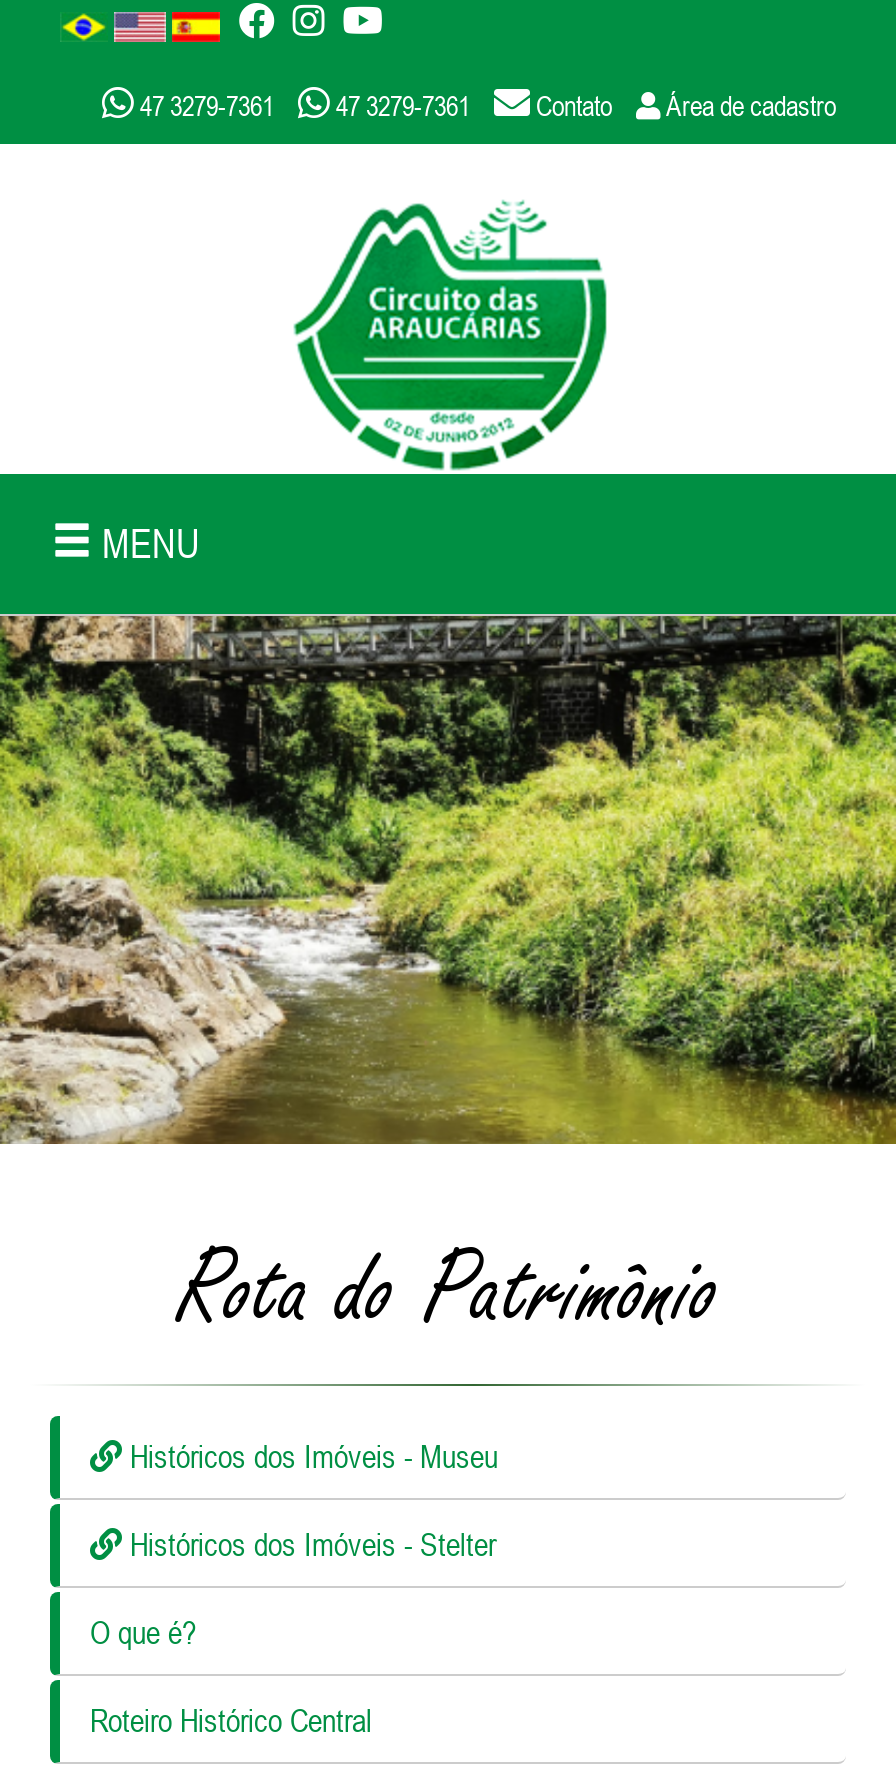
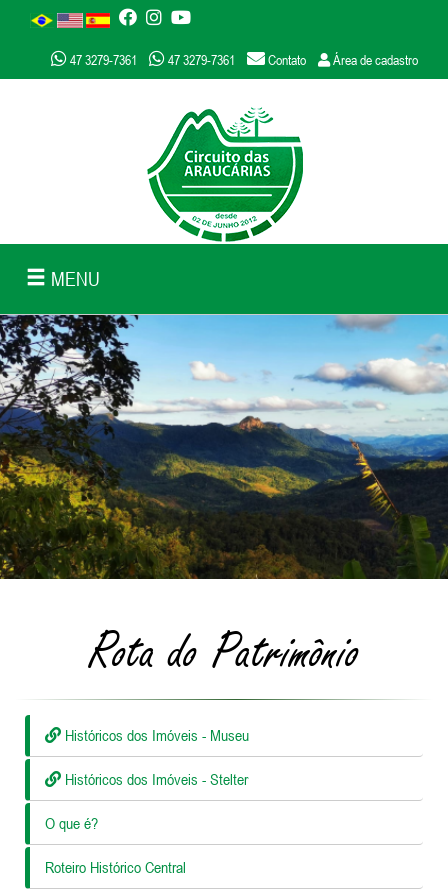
[6,614,890,1146] [image] -> [3,314,445,580] [image]

